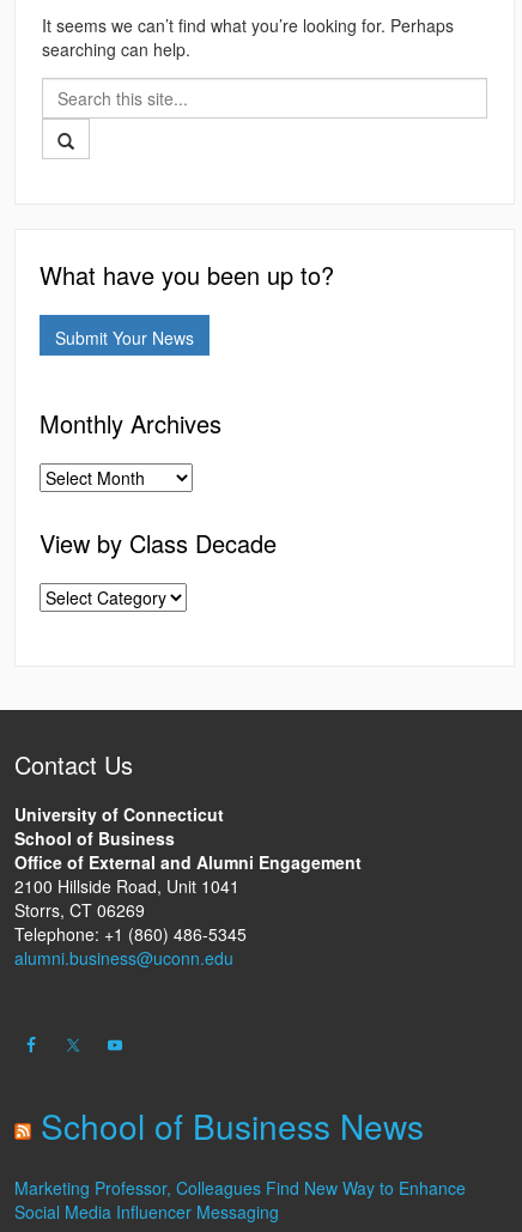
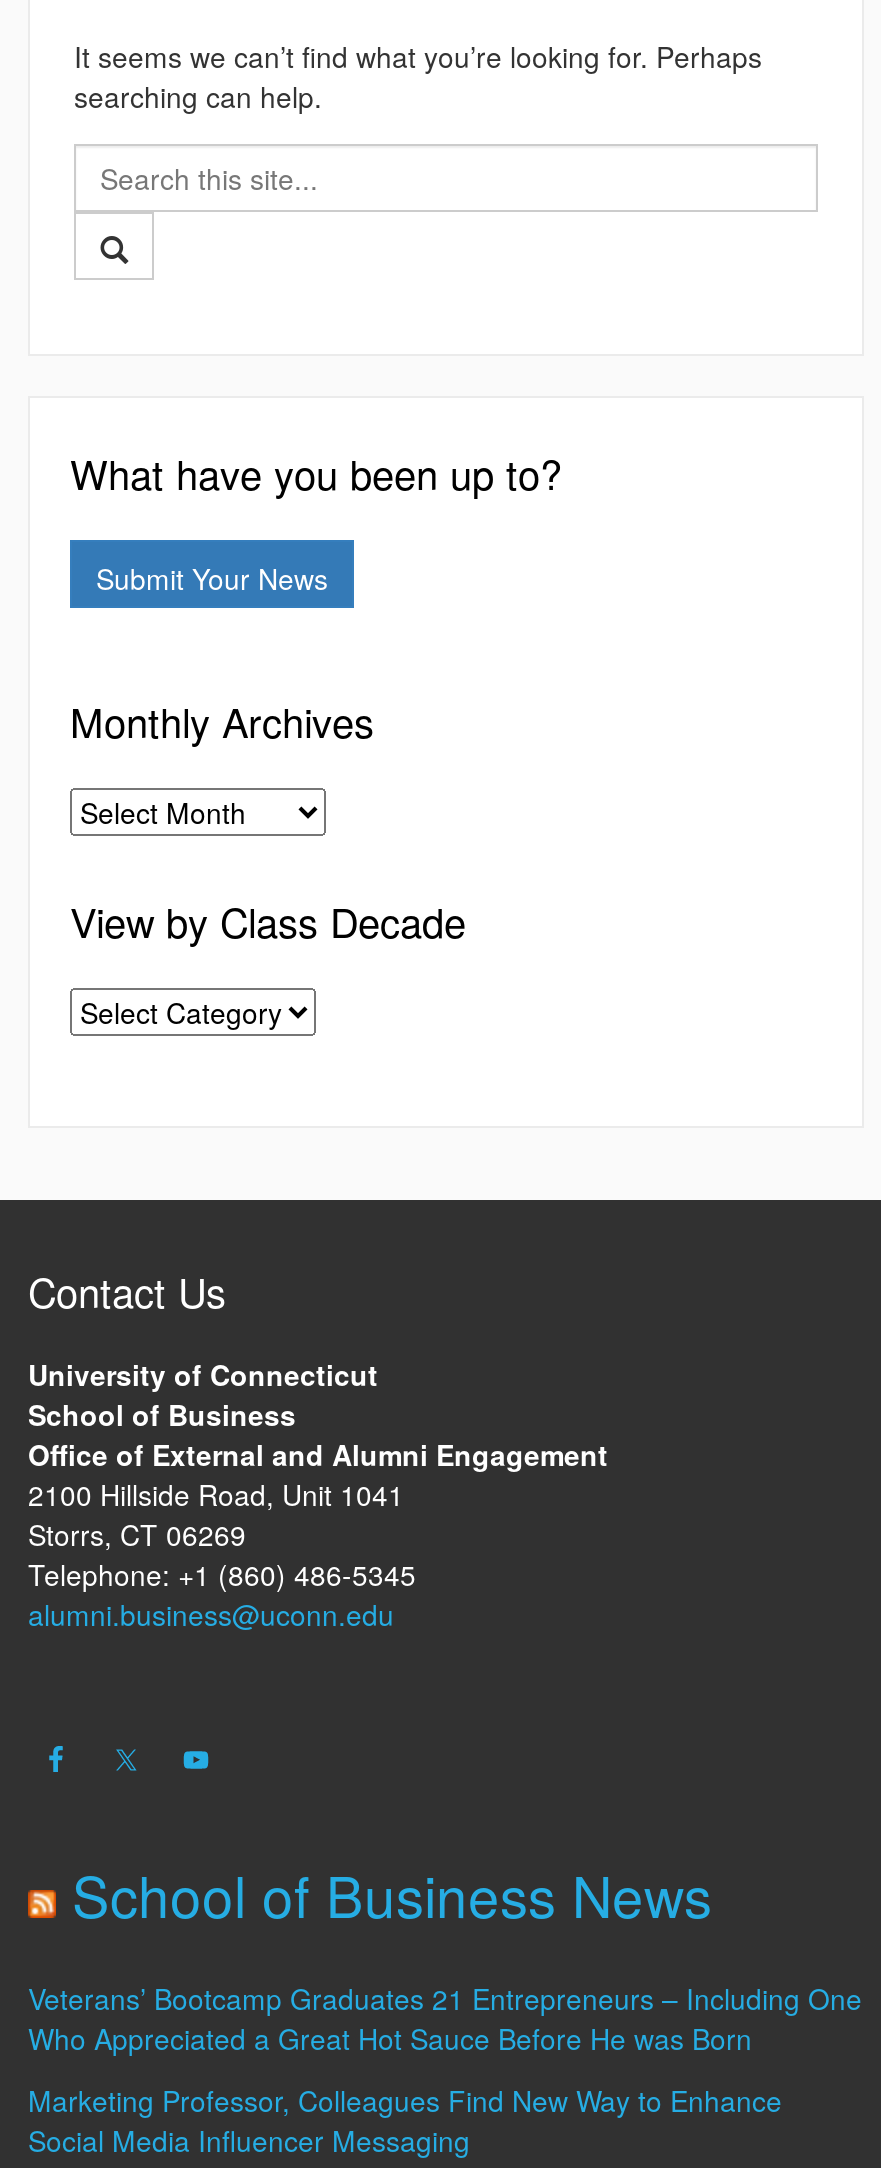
none -> [28,1978,862,2058] Veterans’ Bootcamp Graduates 21 Entrepreneurs – Including One | Who Appreciated a Great Hot Sauce Before He was Born

